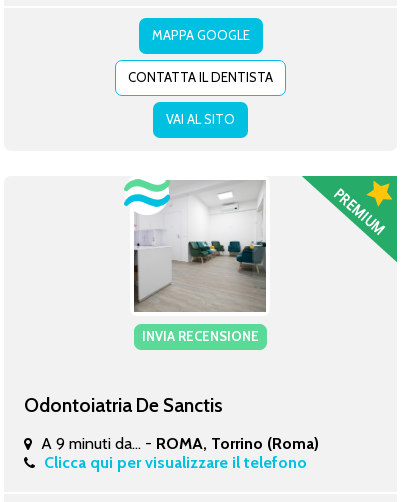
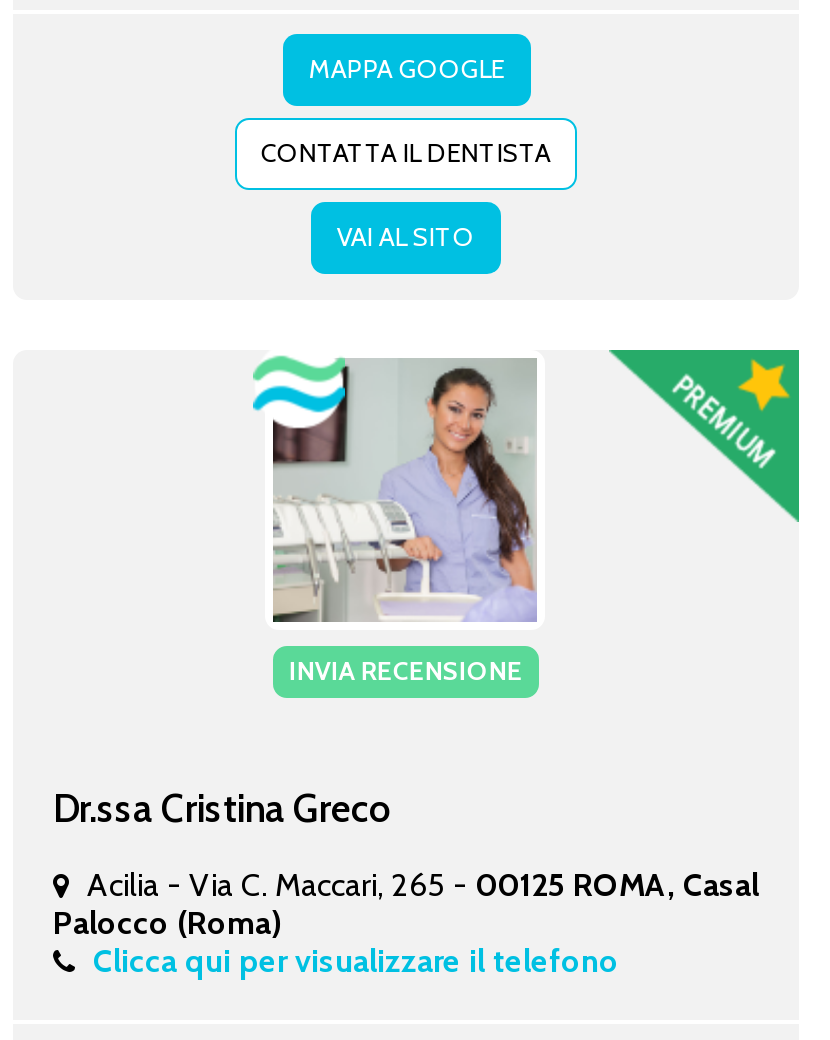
[133,185,267,312] [image] -> [271,366,535,620] [image]
[24,393,223,417] Odontoiatria De Sanctis -> [53,785,393,833] Dr.ssa Cristina Greco
[41,434,319,453] A 9 minuti da... - ROMA, Torrino (Roma) -> [53,867,759,943] Acilia - Via C. Maccari, 265 - 00125 ROMA, Casal | Palocco (Roma)

